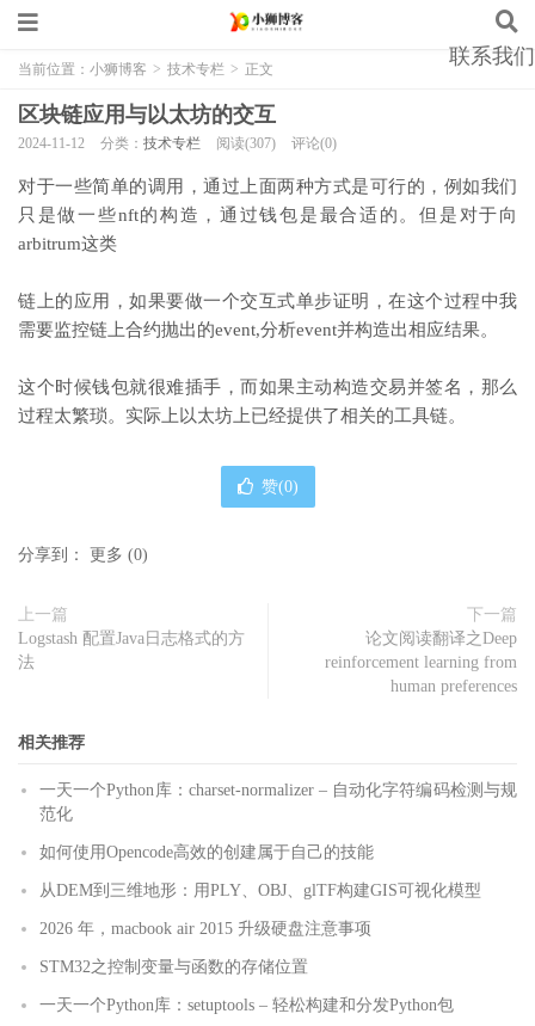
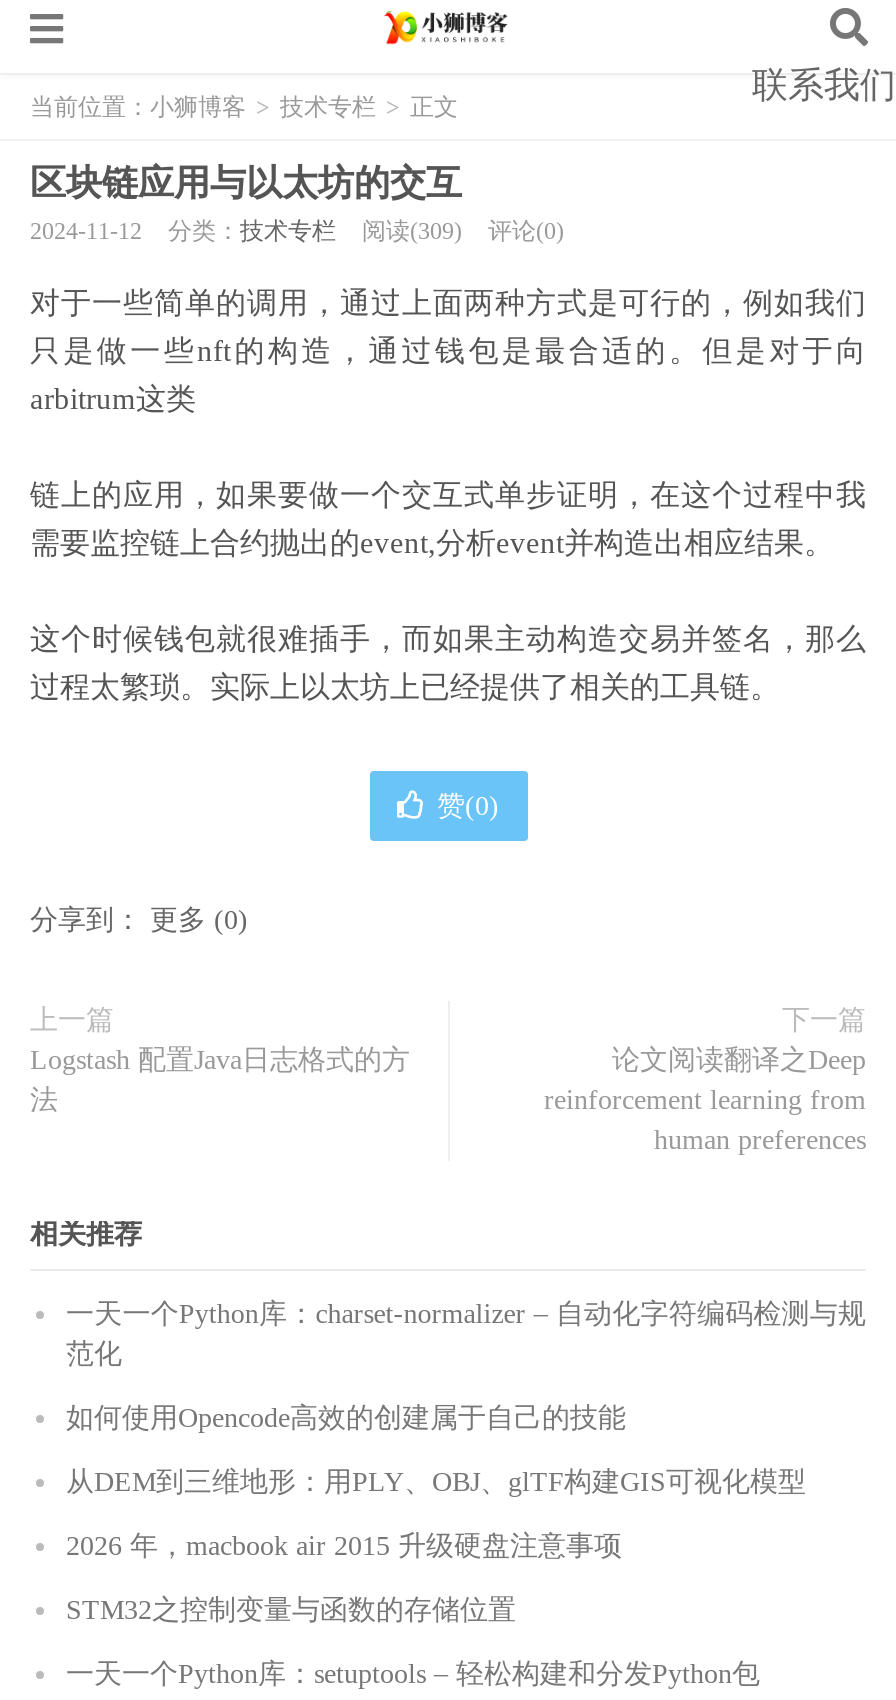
[18,135,337,152] 2024-11-12 分类：技术专栏 阅读(307) 评论(0) -> [30,217,564,245] 2024-11-12 分类：技术专栏 阅读(309) 评论(0)

